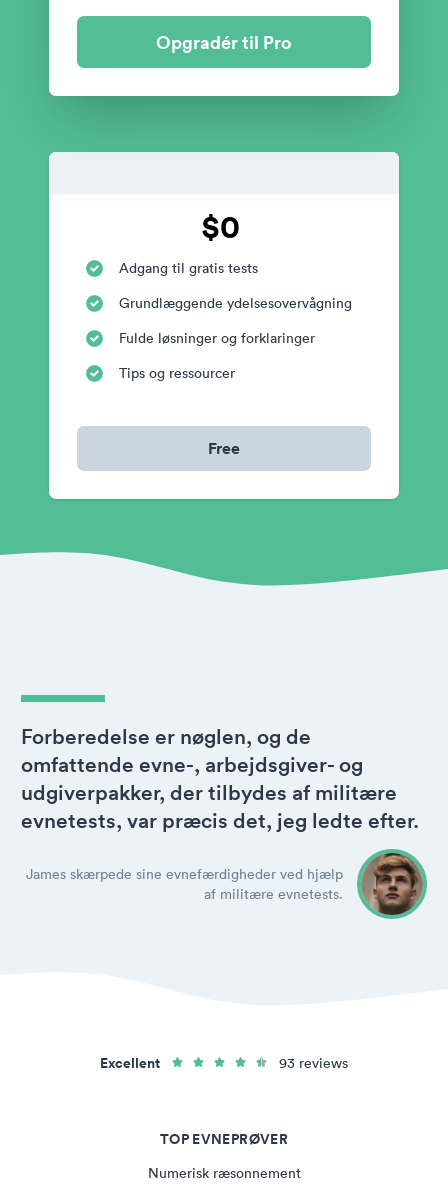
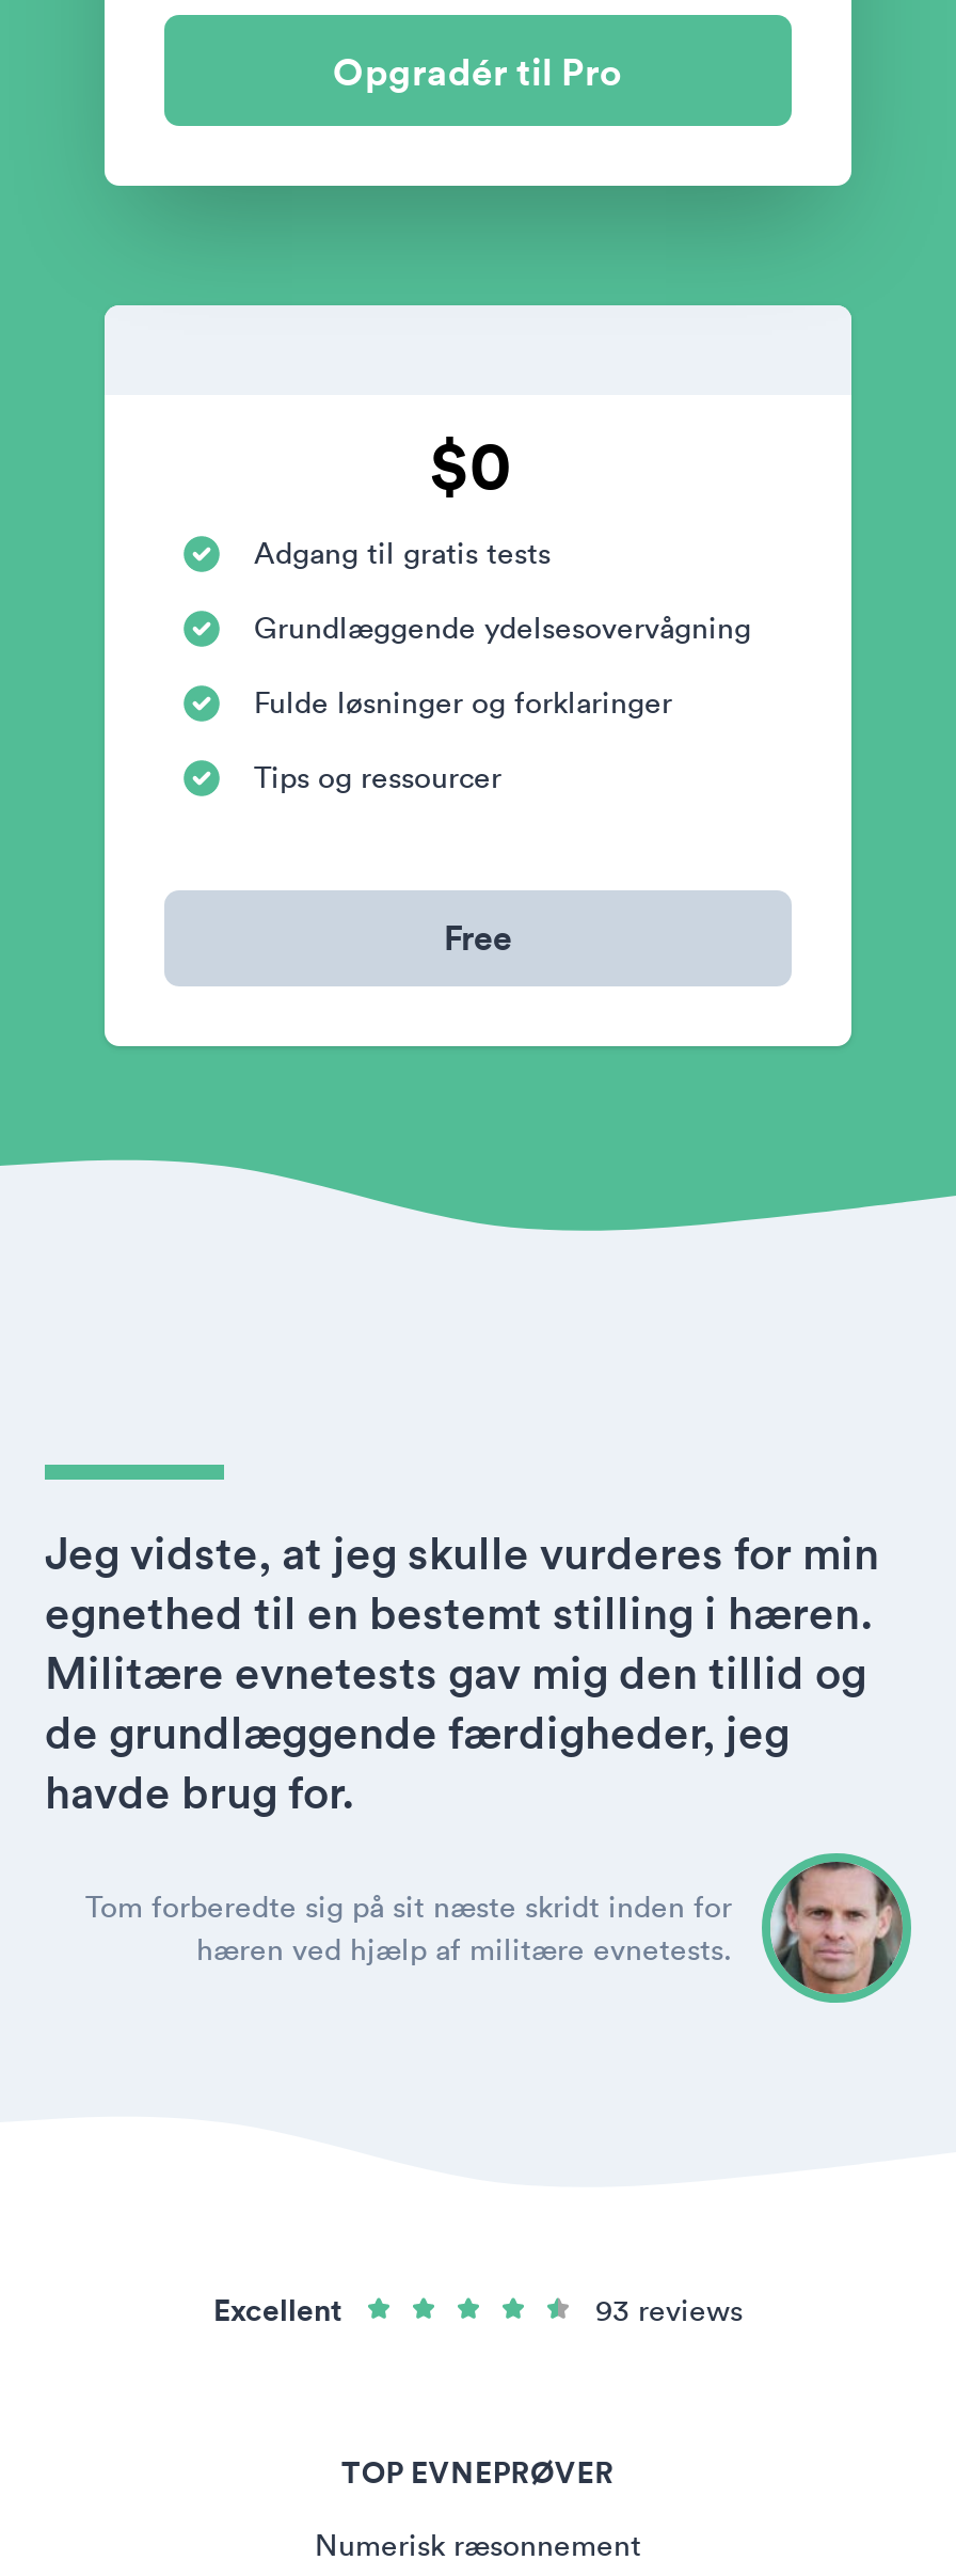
[21,724,419,833] Forberedelse er nøglen, og de | omfattende evne-, arbejdsgiver- og | udgiverpakker, der tilbydes af militære | evnetests, var præcis det, jeg ledte efter. -> [45,1527,879,1819] Jeg vidste, at jeg skulle vurderes for min | egnethed til en bestemt stilling i hæren. | Militære evnetests gav mig den tillid og | de grundlæggende færdigheder, jeg | havde brug for.
[26,854,421,916] [image] | James skærpede sine evnefærdigheder ved hjælp | af militære evnetests. -> [85,1864,898,1996] [image] | Tom forberedte sig på sit næste skridt inden for | hæren ved hjælp af militære evnetests.

